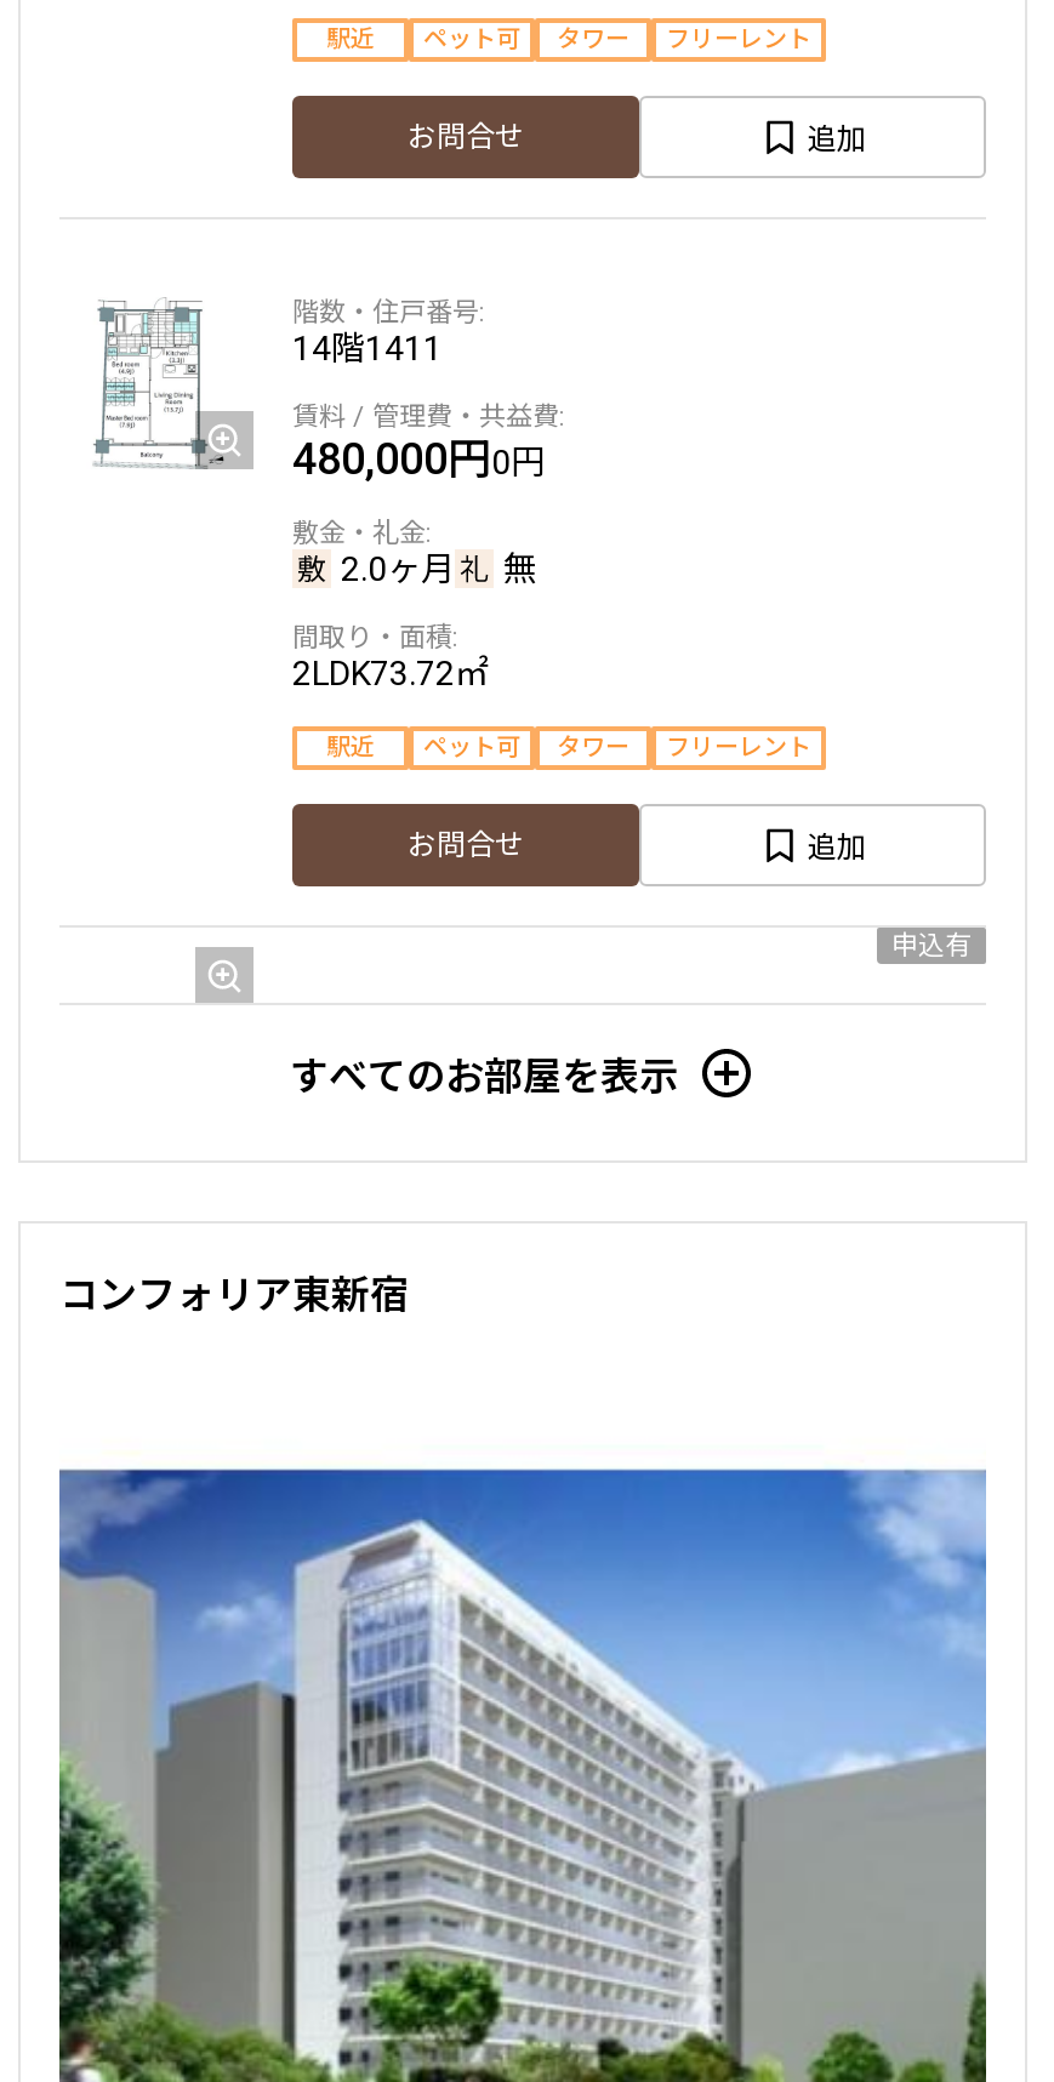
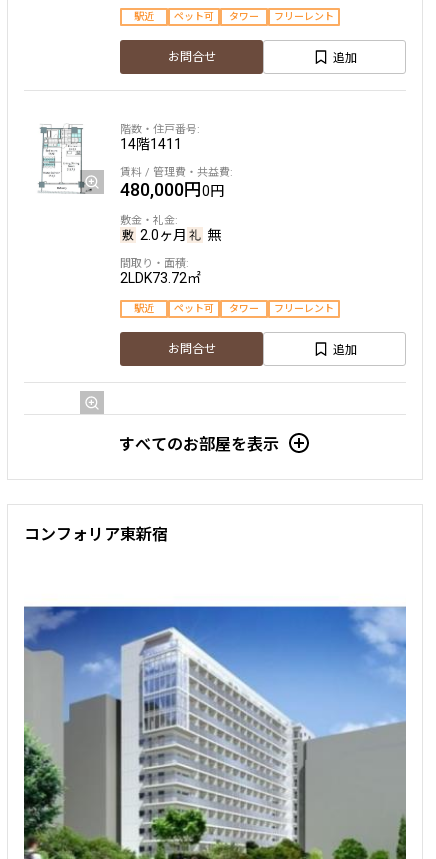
[891,931,972,962] 申込有 -> none

